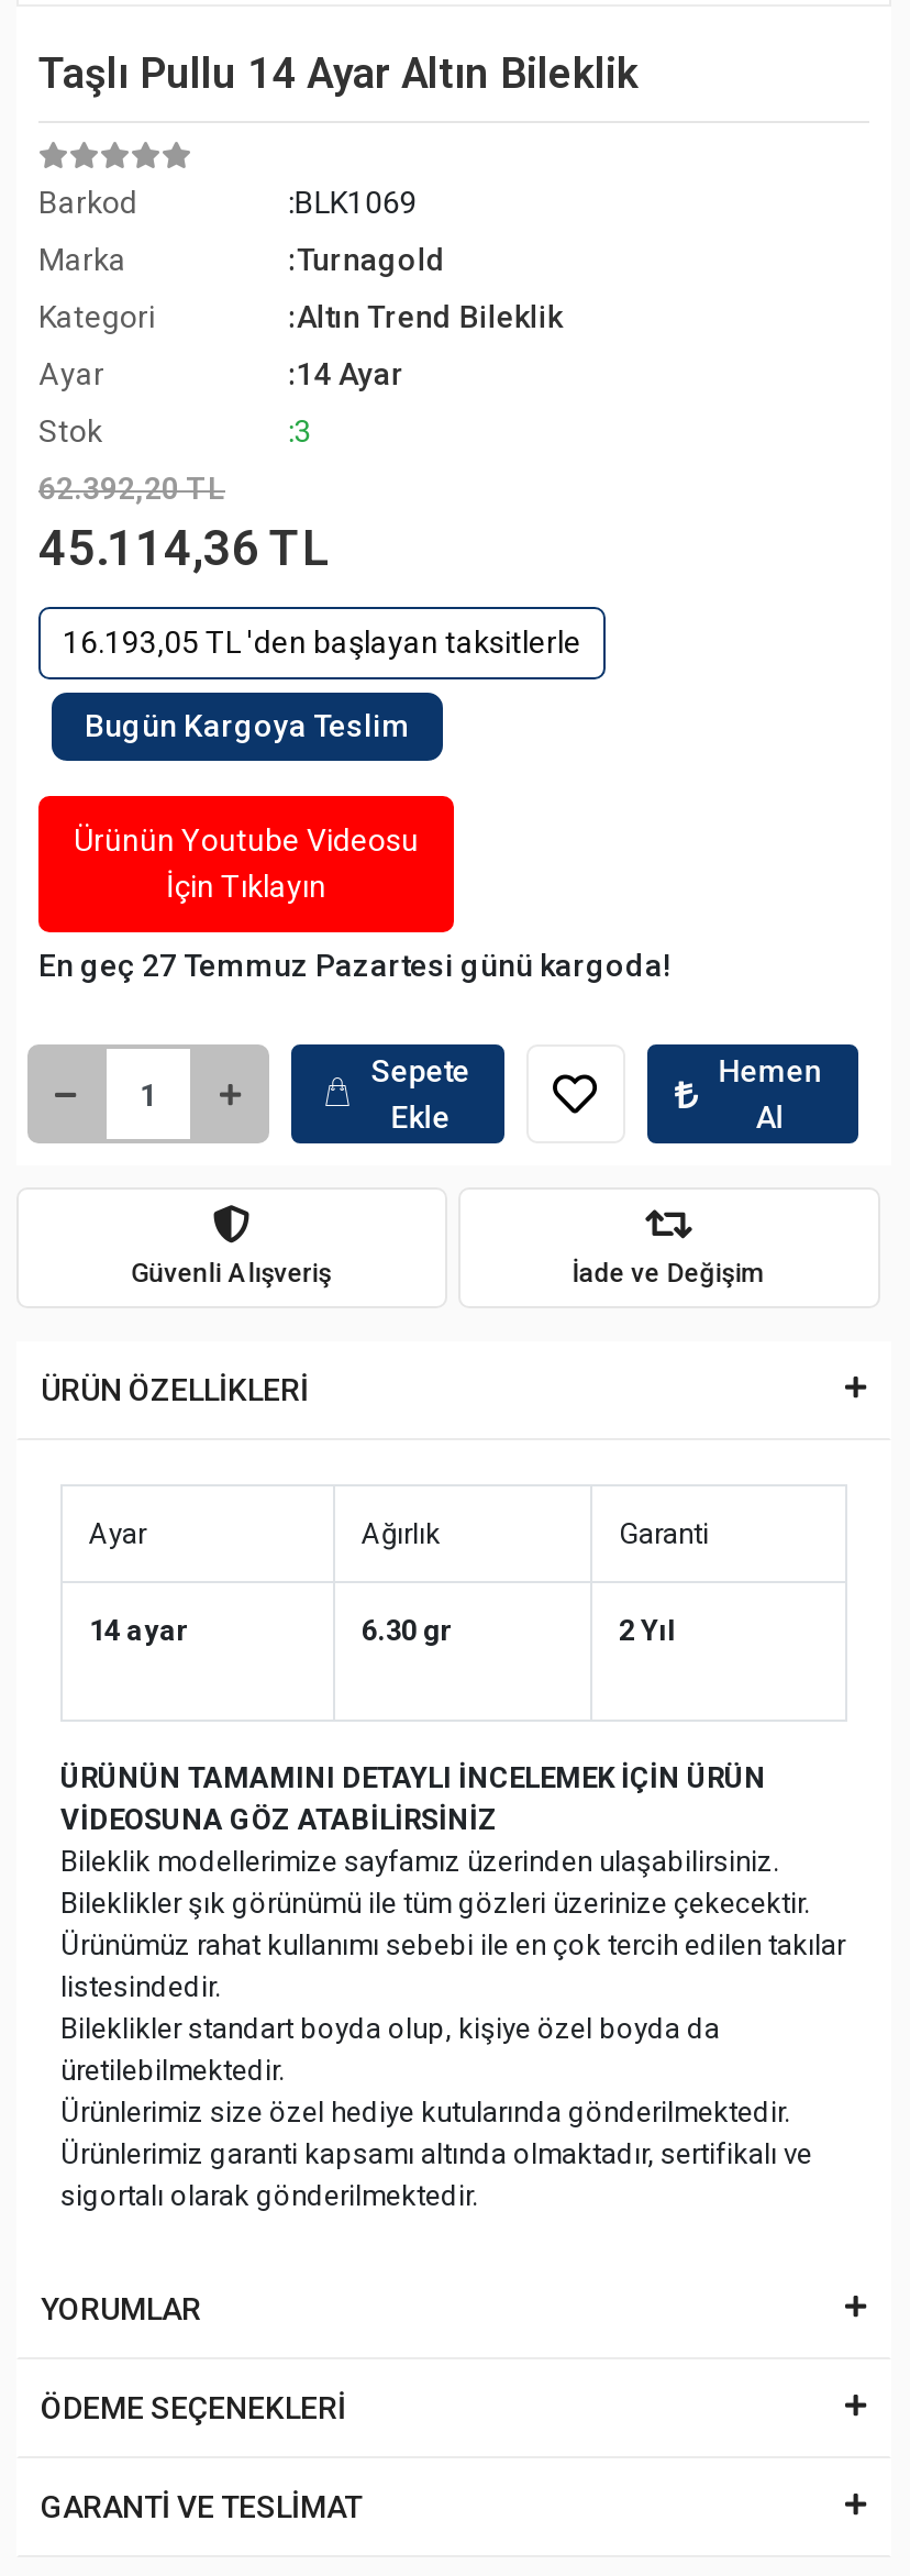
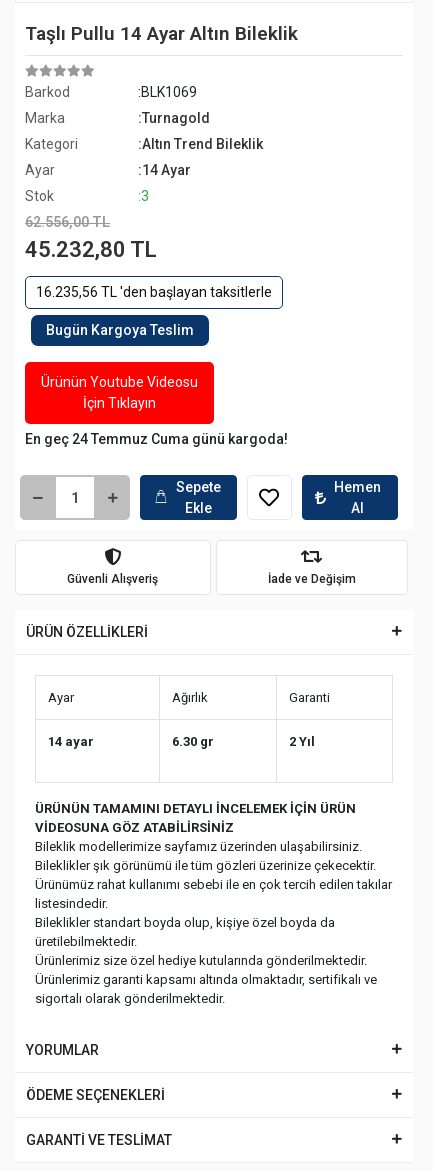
[38,471,225,506] 62.392,20 TL -> [25,214,110,230] 62.556,00 TL
[38,521,329,576] 45.114,36 TL -> [25,237,157,262] 45.232,80 TL
[63,624,581,660] 16.193,05 TL 'den başlayan taksitlerle -> [36,284,272,300] 16.235,56 TL 'den başlayan taksitlerle
[38,948,672,983] En geç 27 Temmuz Pazartesi günü kargoda! -> [25,431,288,447] En geç 24 Temmuz Cuma günü kargoda!

